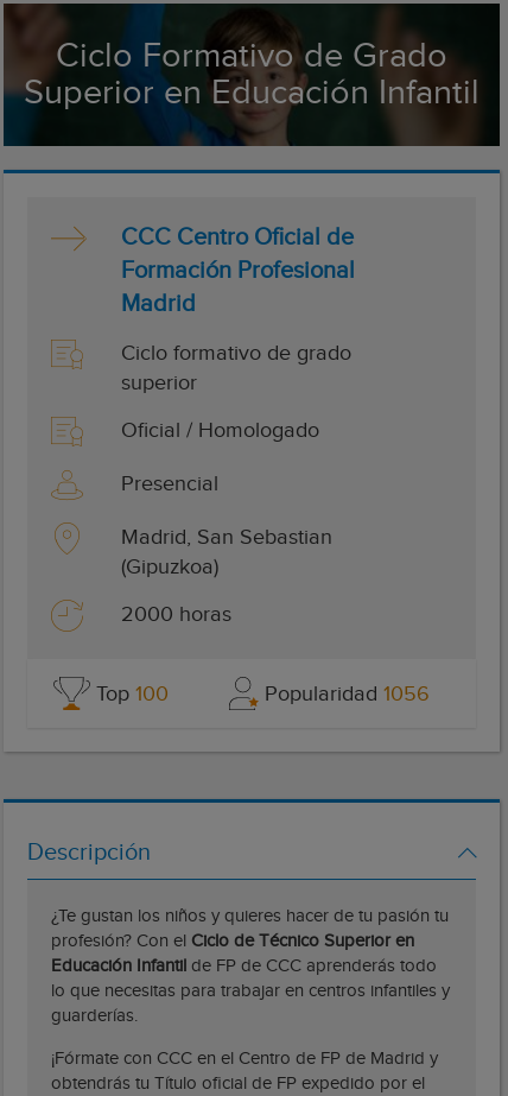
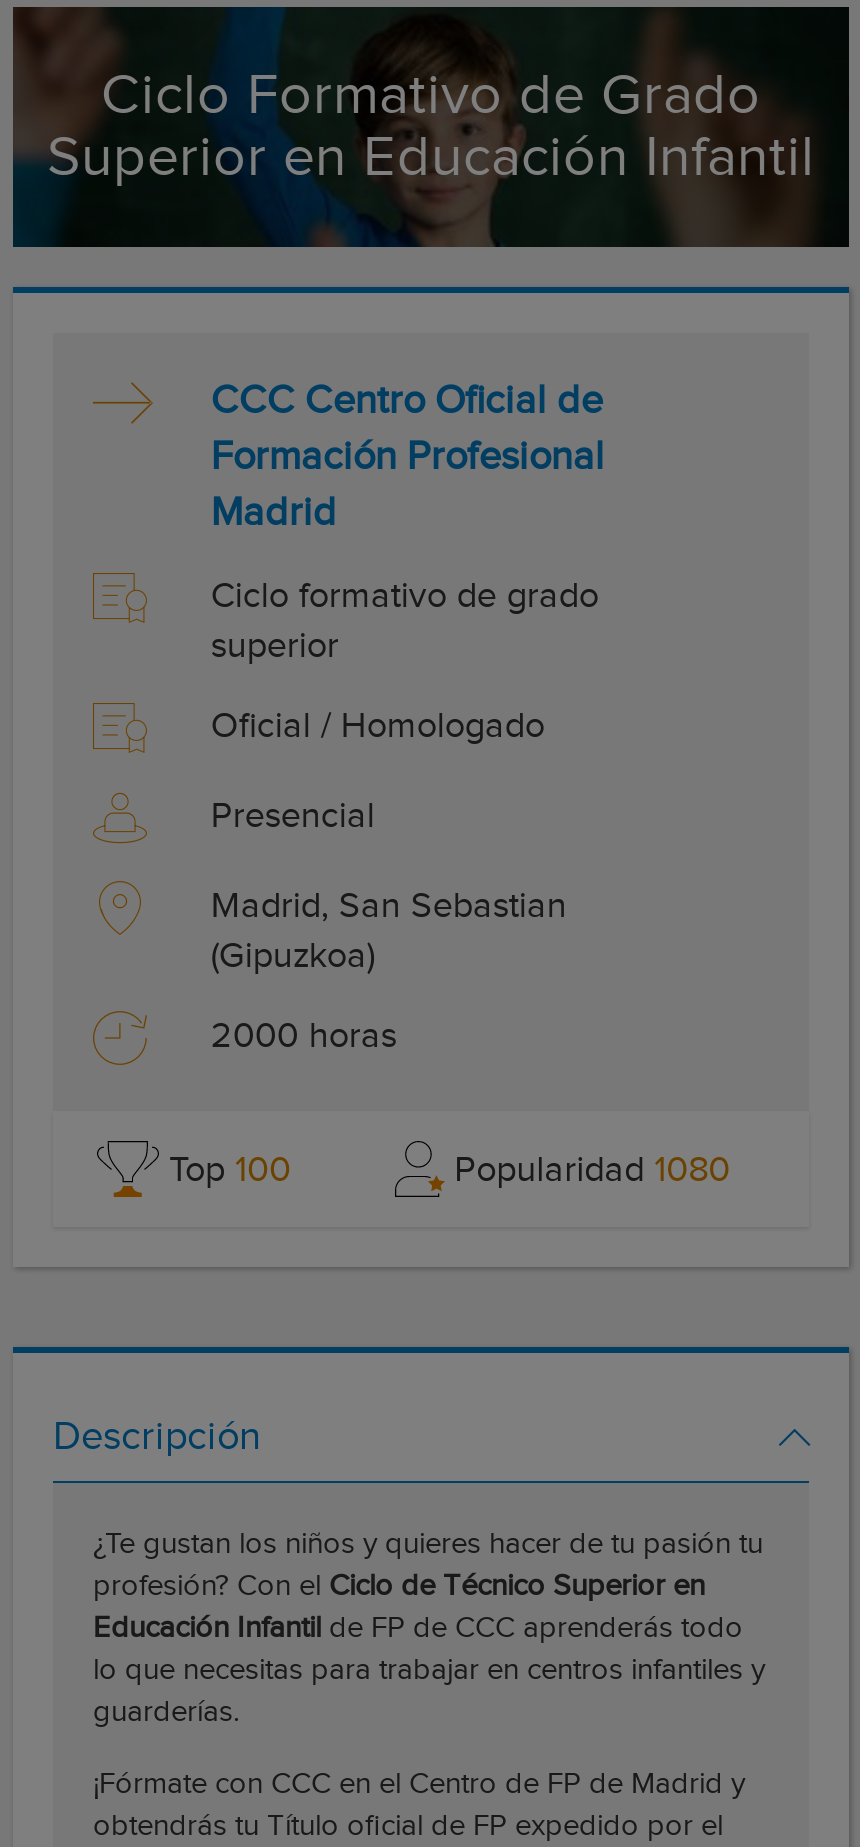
[265,681,430,706] Popularidad 1056 -> [454,1148,730,1190] Popularidad 1080

